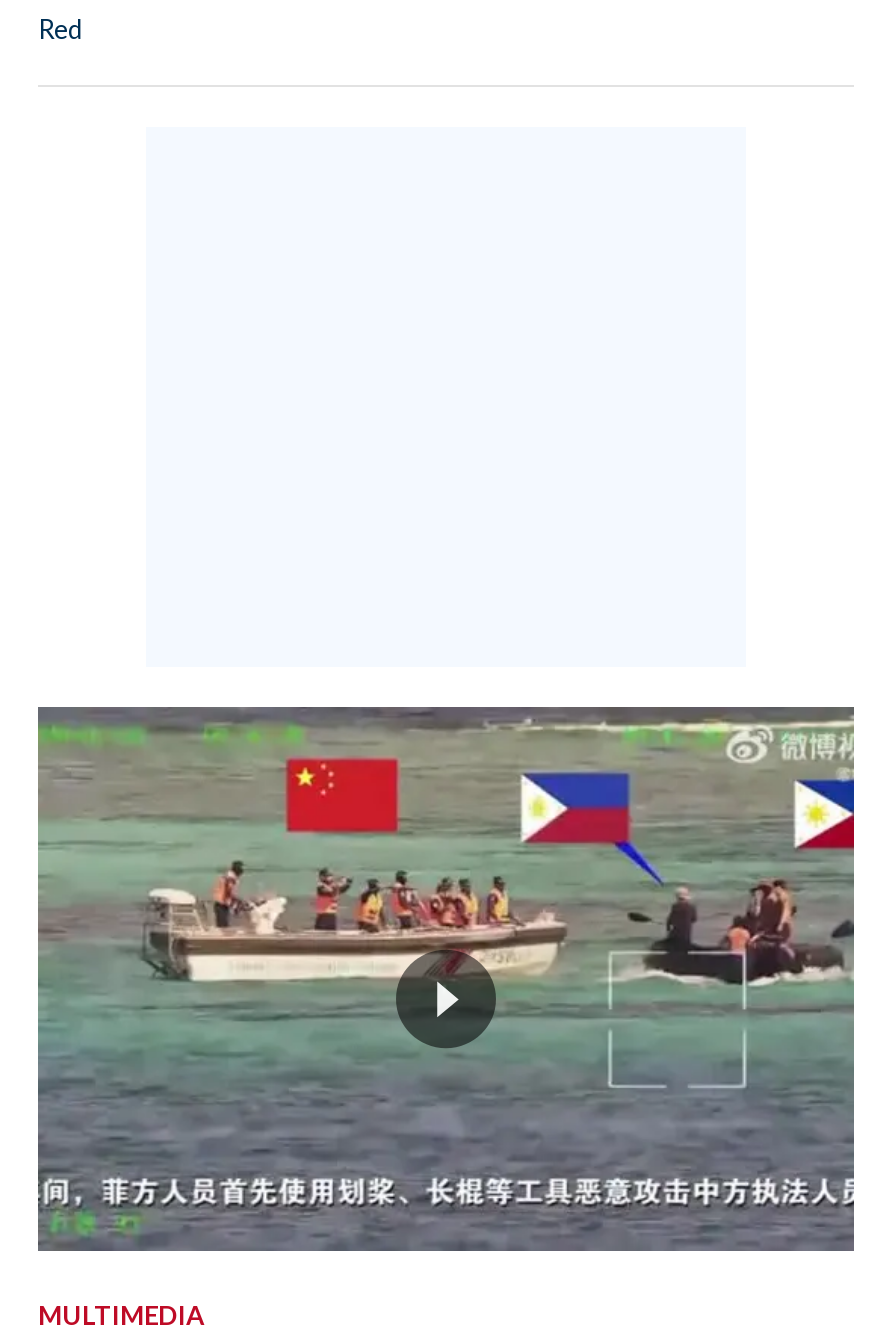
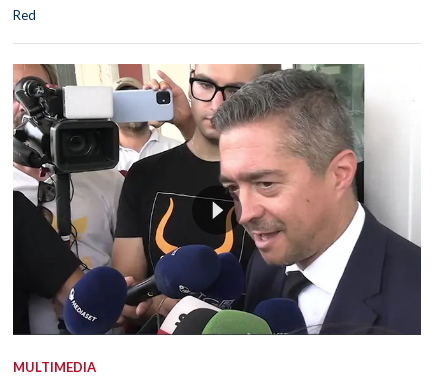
[36,704,856,1252] [image] -> [12,64,421,336] [image]

